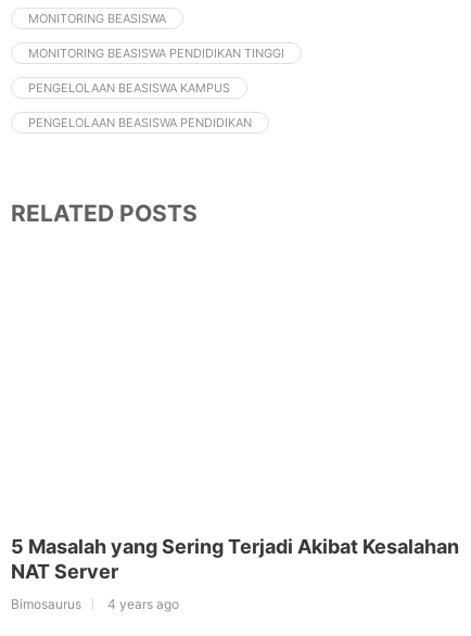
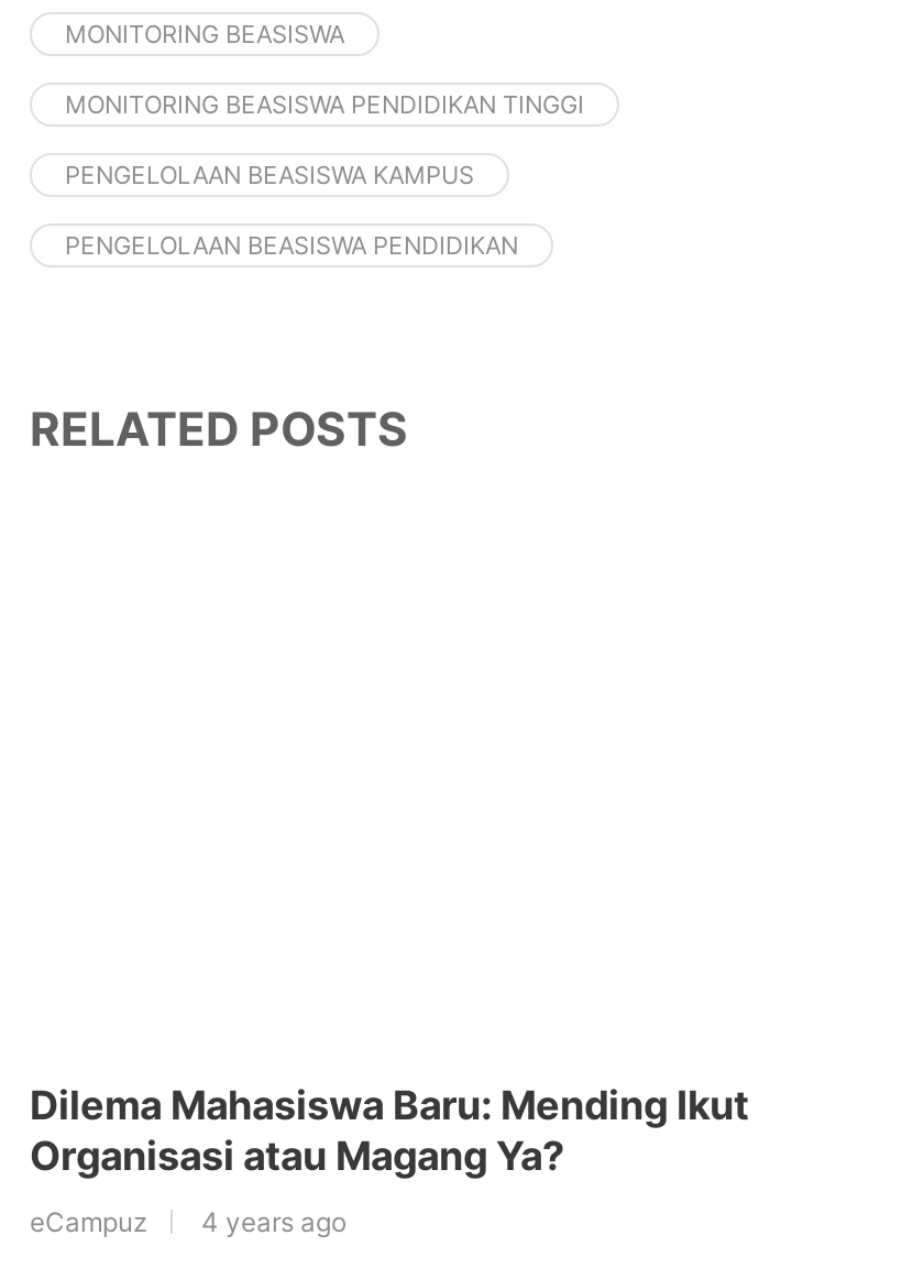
[11,535,459,582] 5 Masalah yang Sering Terjadi Akibat Kesalahan | NAT Server -> [30,1081,749,1178] Dilema Mahasiswa Baru: Mending Ikut | Organisasi atau Magang Ya?
[11,596,81,612] Bimosaurus -> [30,1205,148,1238] eCampuz

